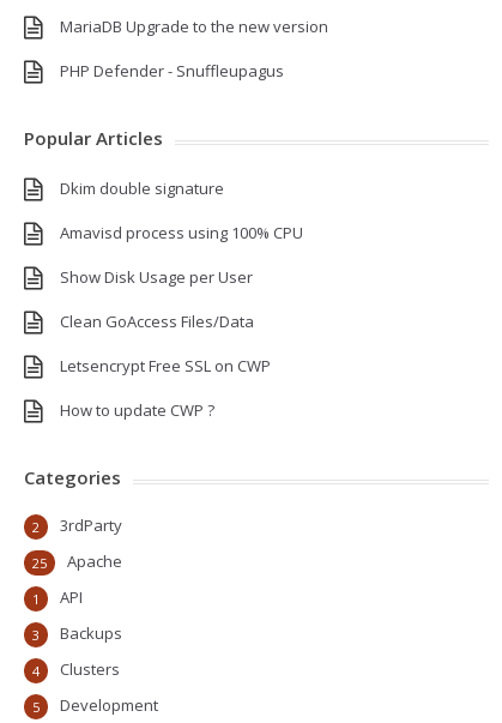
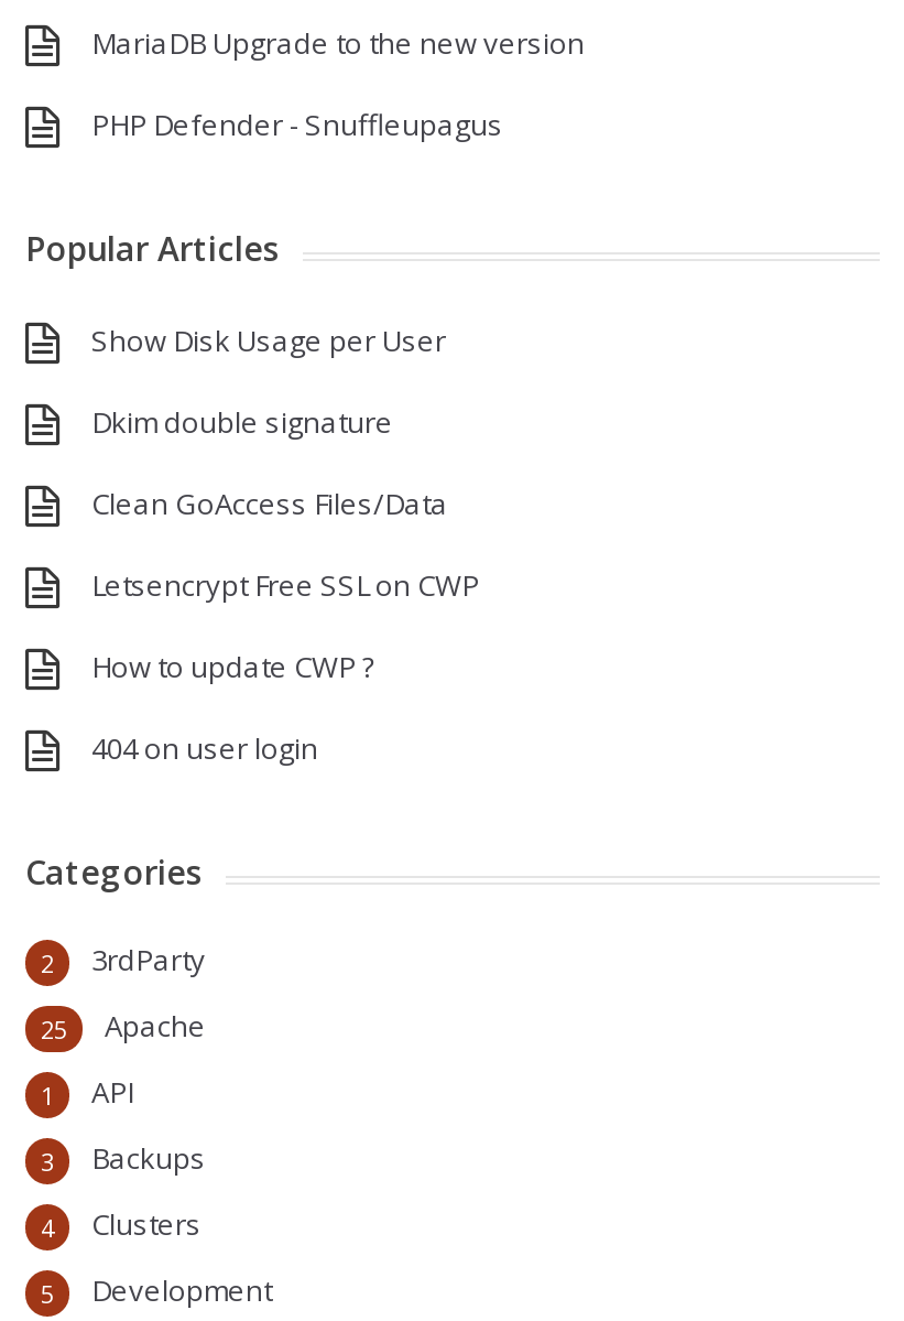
moved [60,177,224,199] -> [91,402,393,442]: Dkim double signature
[60,222,303,243] Amavisd process using 100% CPU -> none
moved [60,266,253,288] -> [91,321,446,360]: Show Disk Usage per User
moved [60,311,271,421] -> [91,484,479,686]: Clean GoAccess Files/Data | Letsencrypt Free SSL on CWP | How to update CWP ?
none -> [91,728,318,768] 404 on user login

